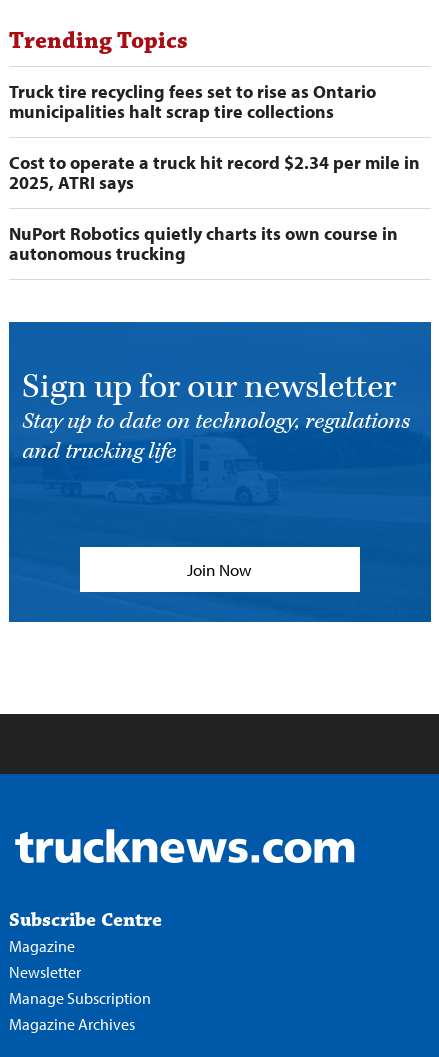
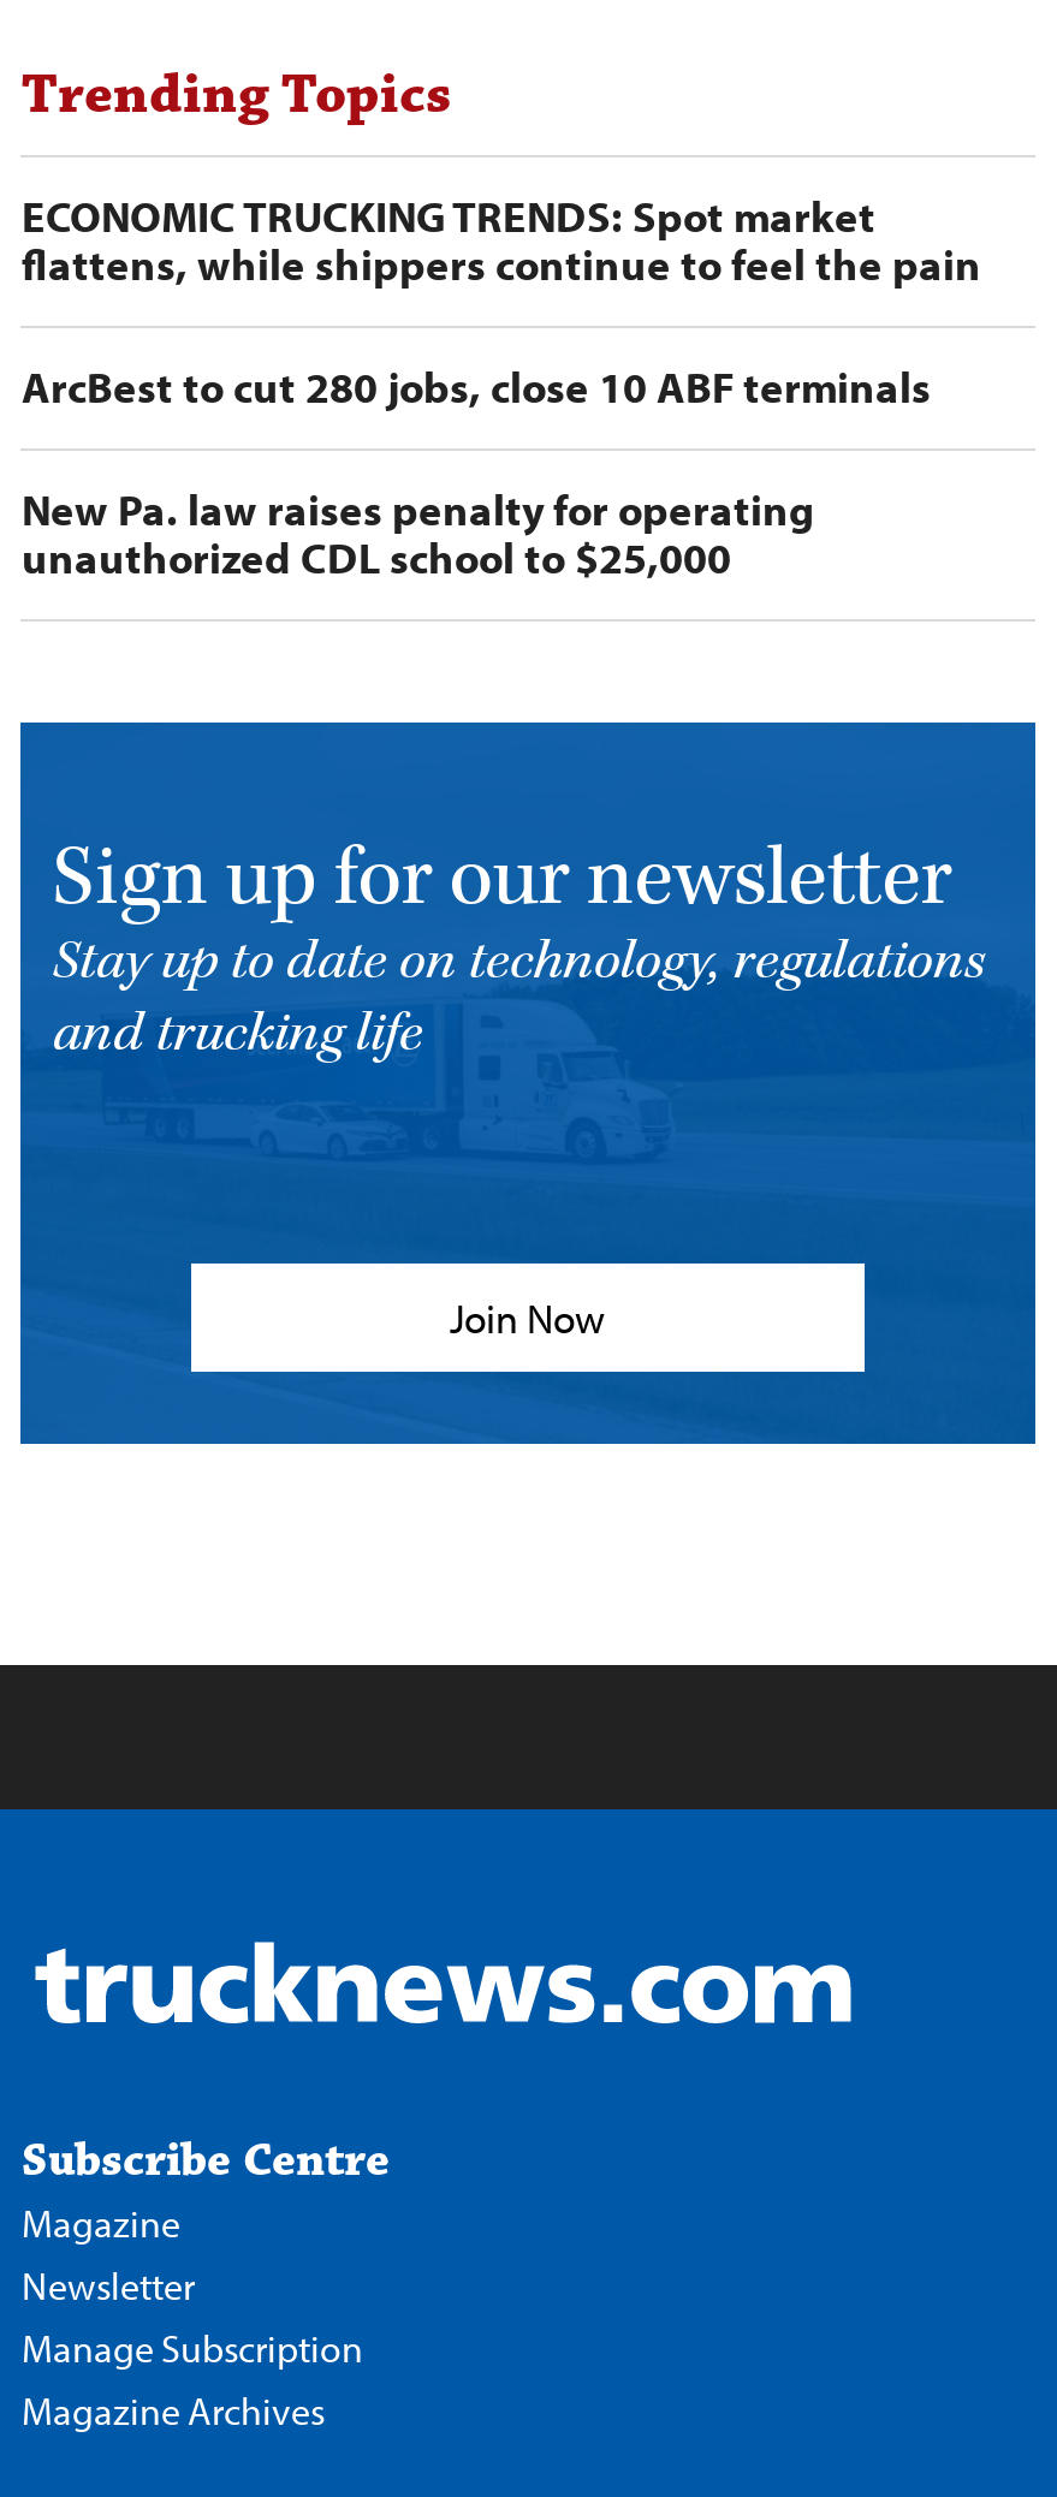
[9,80,376,123] Truck tire recycling fees set to rise as Ontario | municipalities halt scrap tire collections -> [21,189,981,292] ECONOMIC TRUCKING TRENDS: Spot market | flattens, while shippers continue to feel the pain
[9,151,420,194] Cost to operate a truck hit record $2.34 per mile in | 2025, ATRI says -> [21,360,930,415] ArcBest to cut 280 jobs, close 10 ABF terminals
[9,222,398,265] NuPort Robotics quietly charts its own course in | autonomous trucking -> [21,482,815,586] New Pa. law raises penalty for operating | unauthorized CDL school to $25,000

